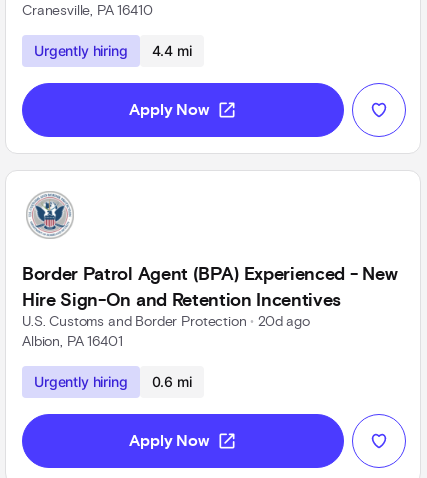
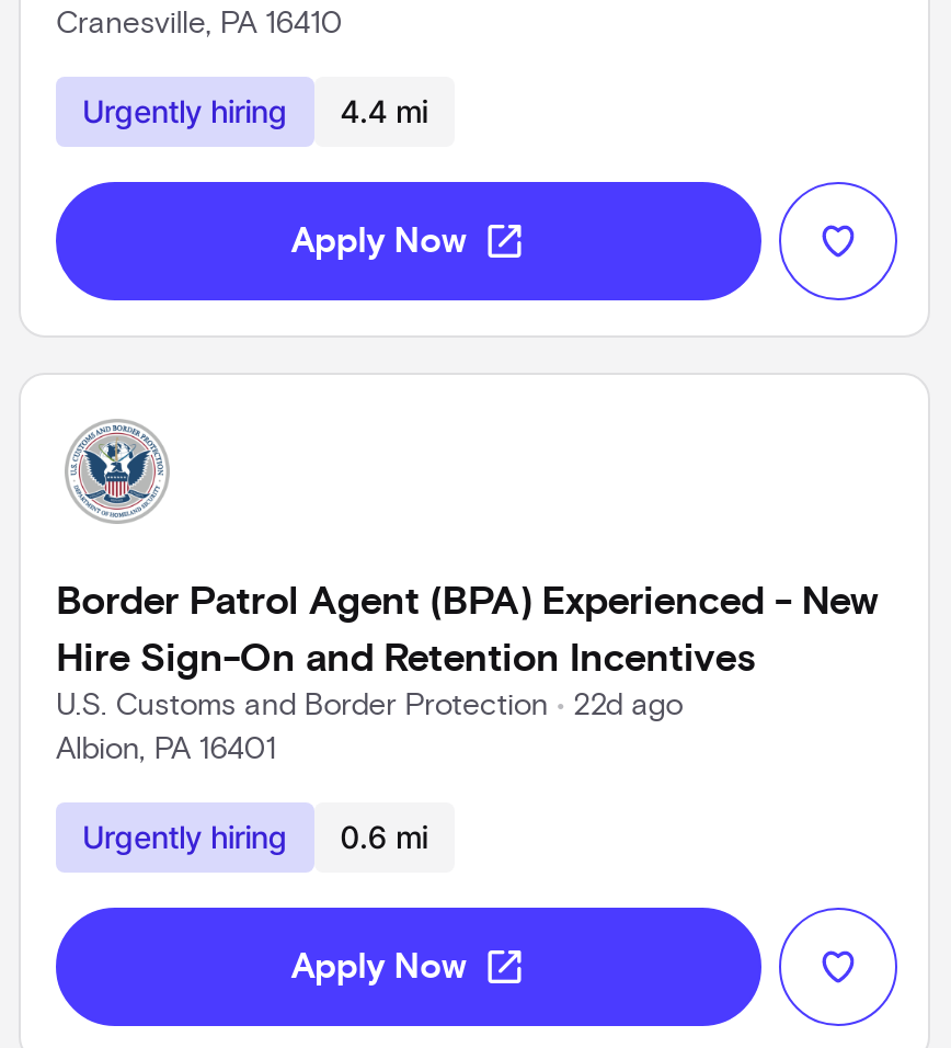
[22,315,310,329] U.S. Customs and Border Protection • 20d ago -> [56,691,683,721] U.S. Customs and Border Protection • 22d ago

